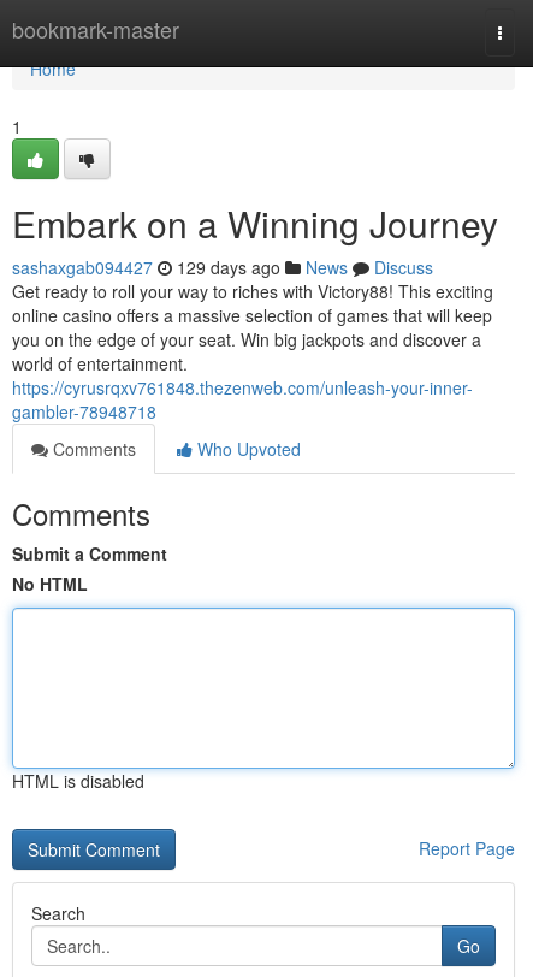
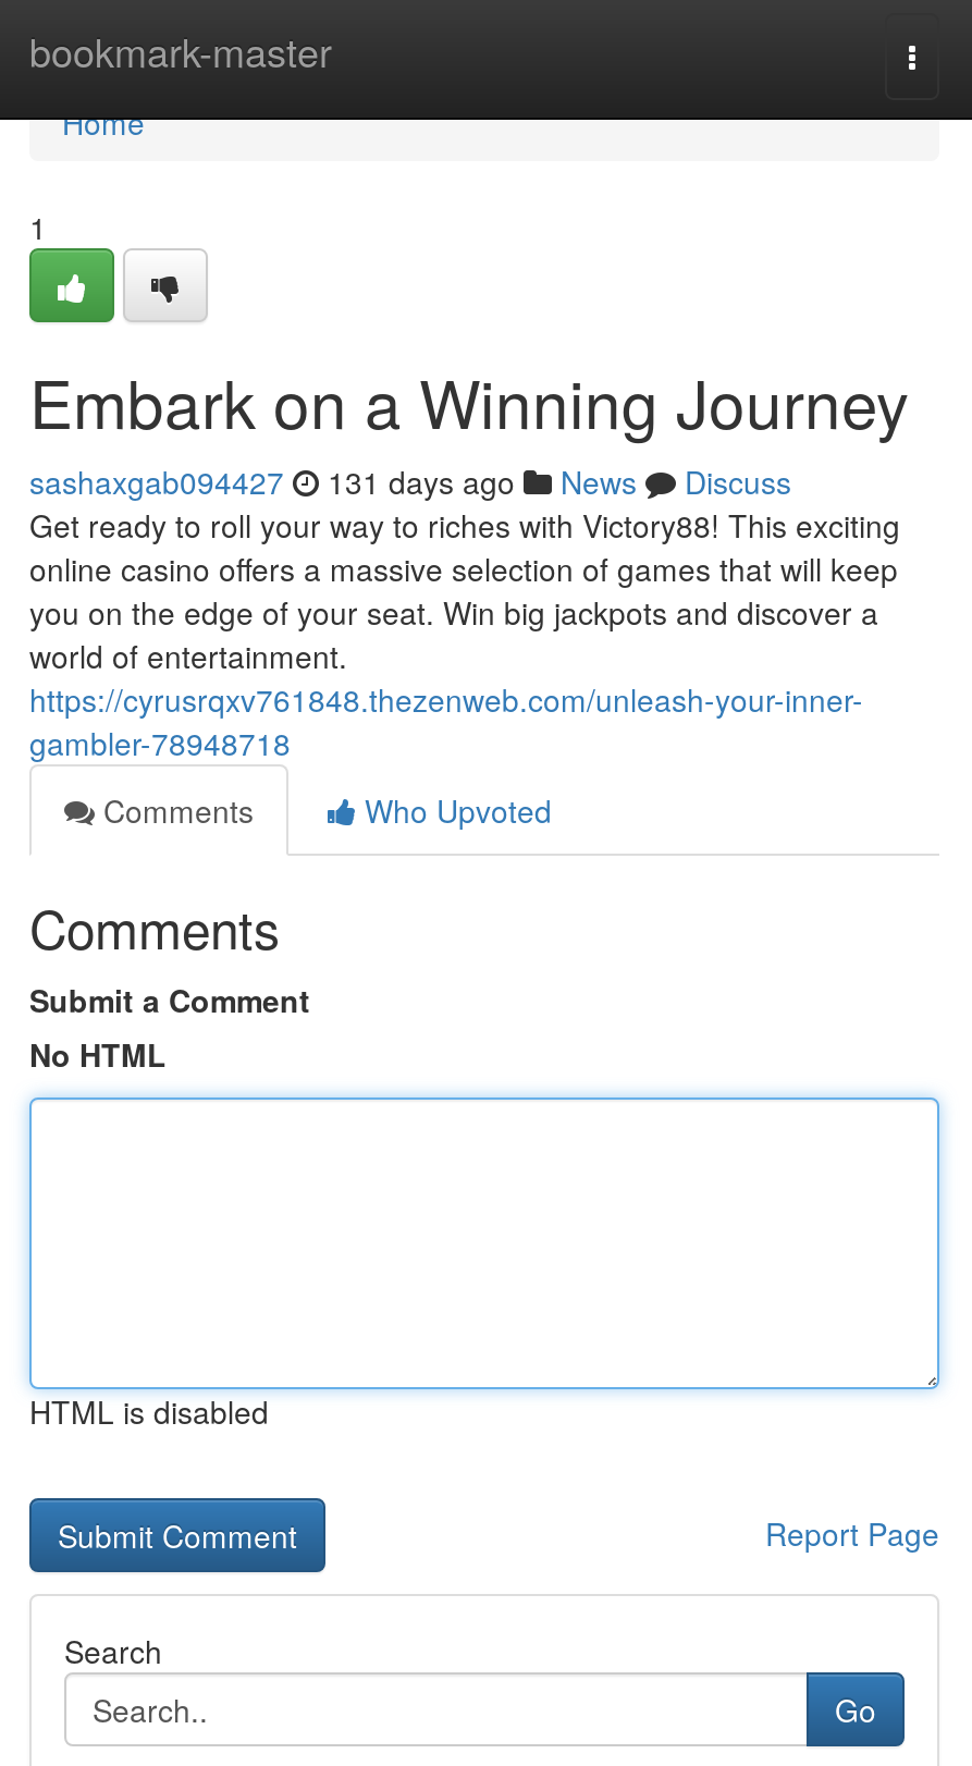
[12,255,433,279] sashaxgab094427 129 days ago News Discuss -> [29,459,791,503] sashaxgab094427 131 days ago News Discuss

